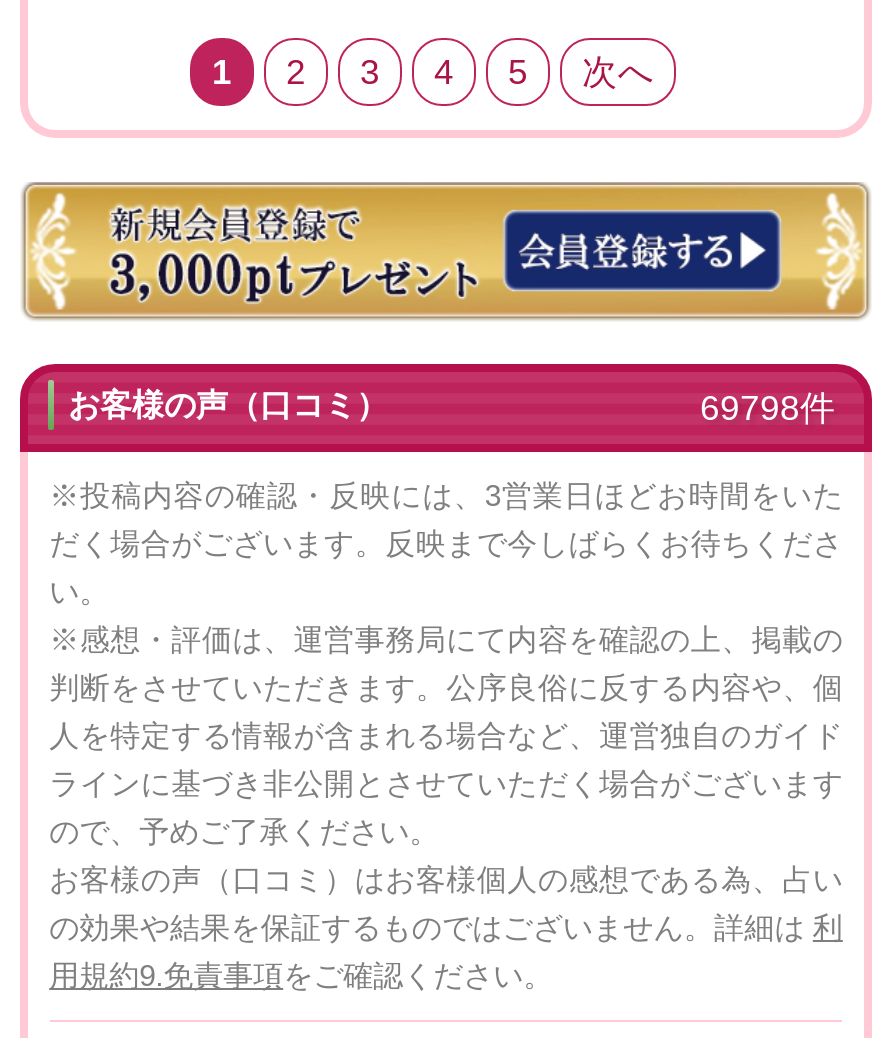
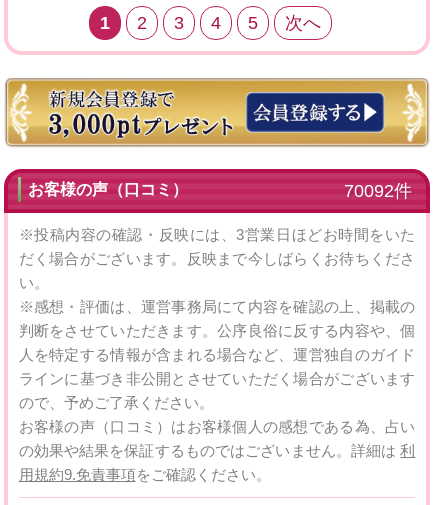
[700,389,836,429] 69798件 -> [344,181,412,201] 70092件

